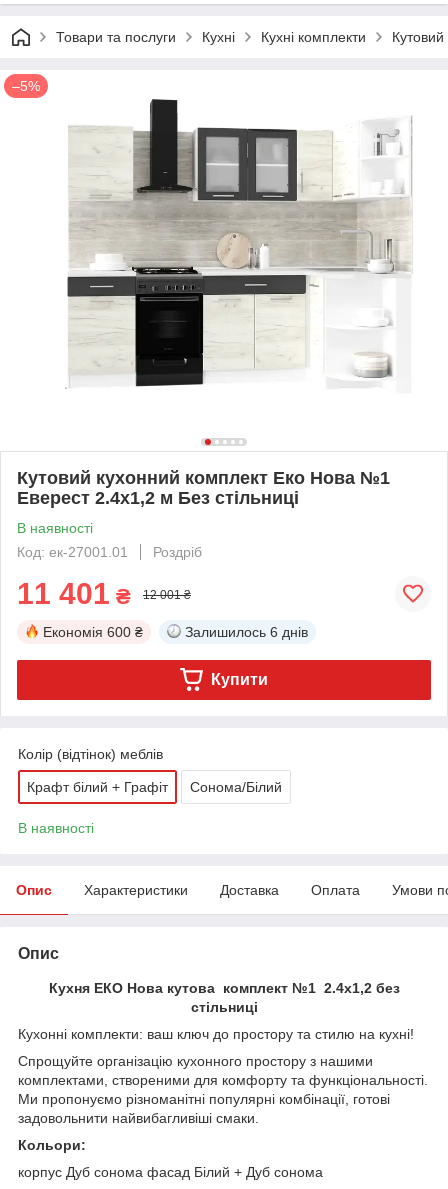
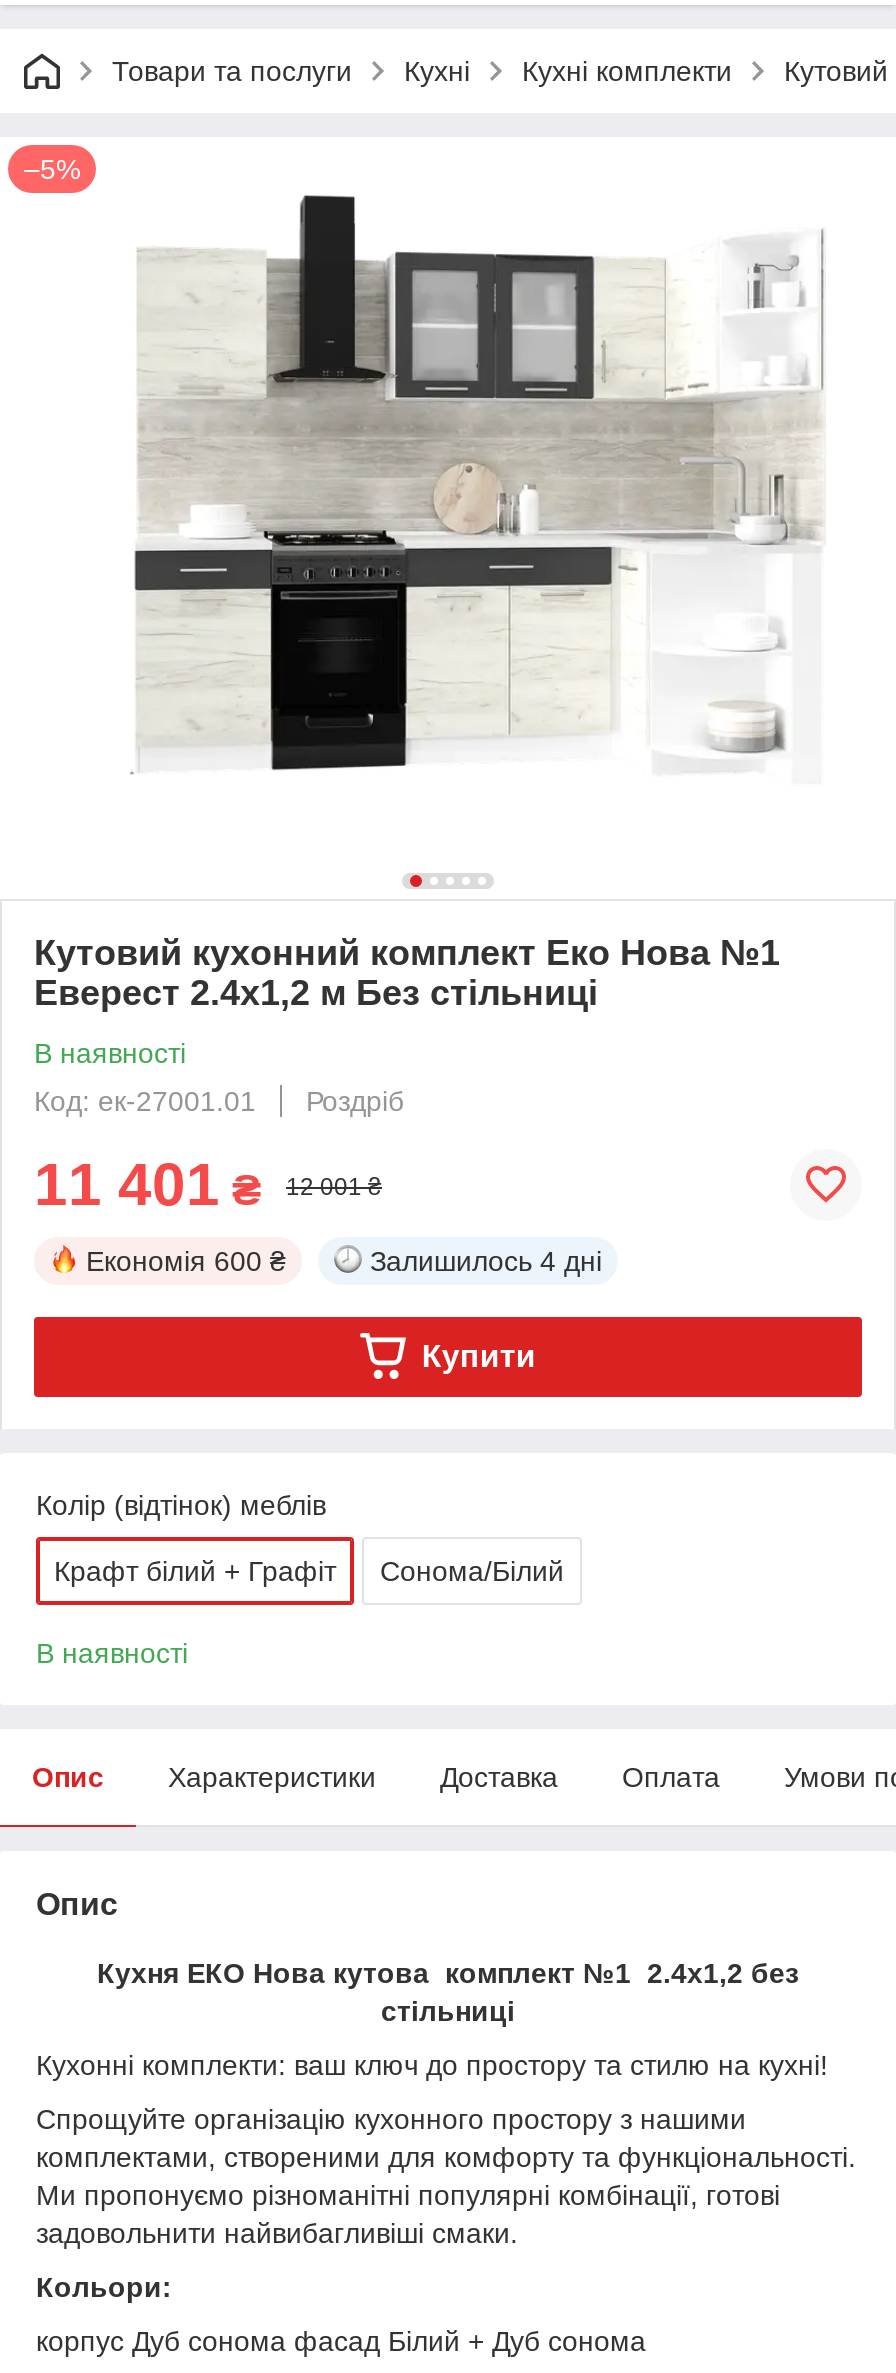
[185,624,308,640] Залишилось 6 днів -> [370,1245,602,1277] Залишилось 4 дні

